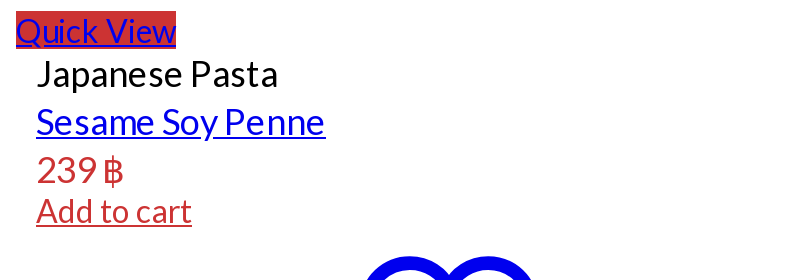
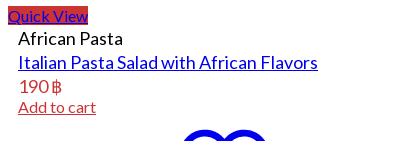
[36,52,326,191] Japanese Pasta | Sesame Soy Penne | 239฿ -> [18,27,318,97] African Pasta | Italian Pasta Salad with African Flavors | 190฿

